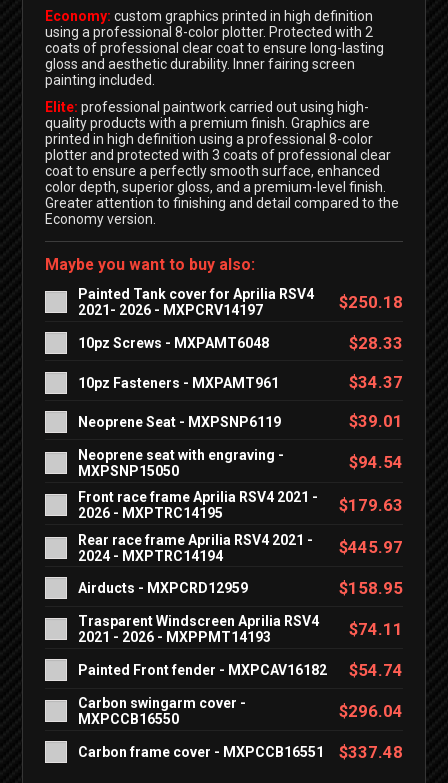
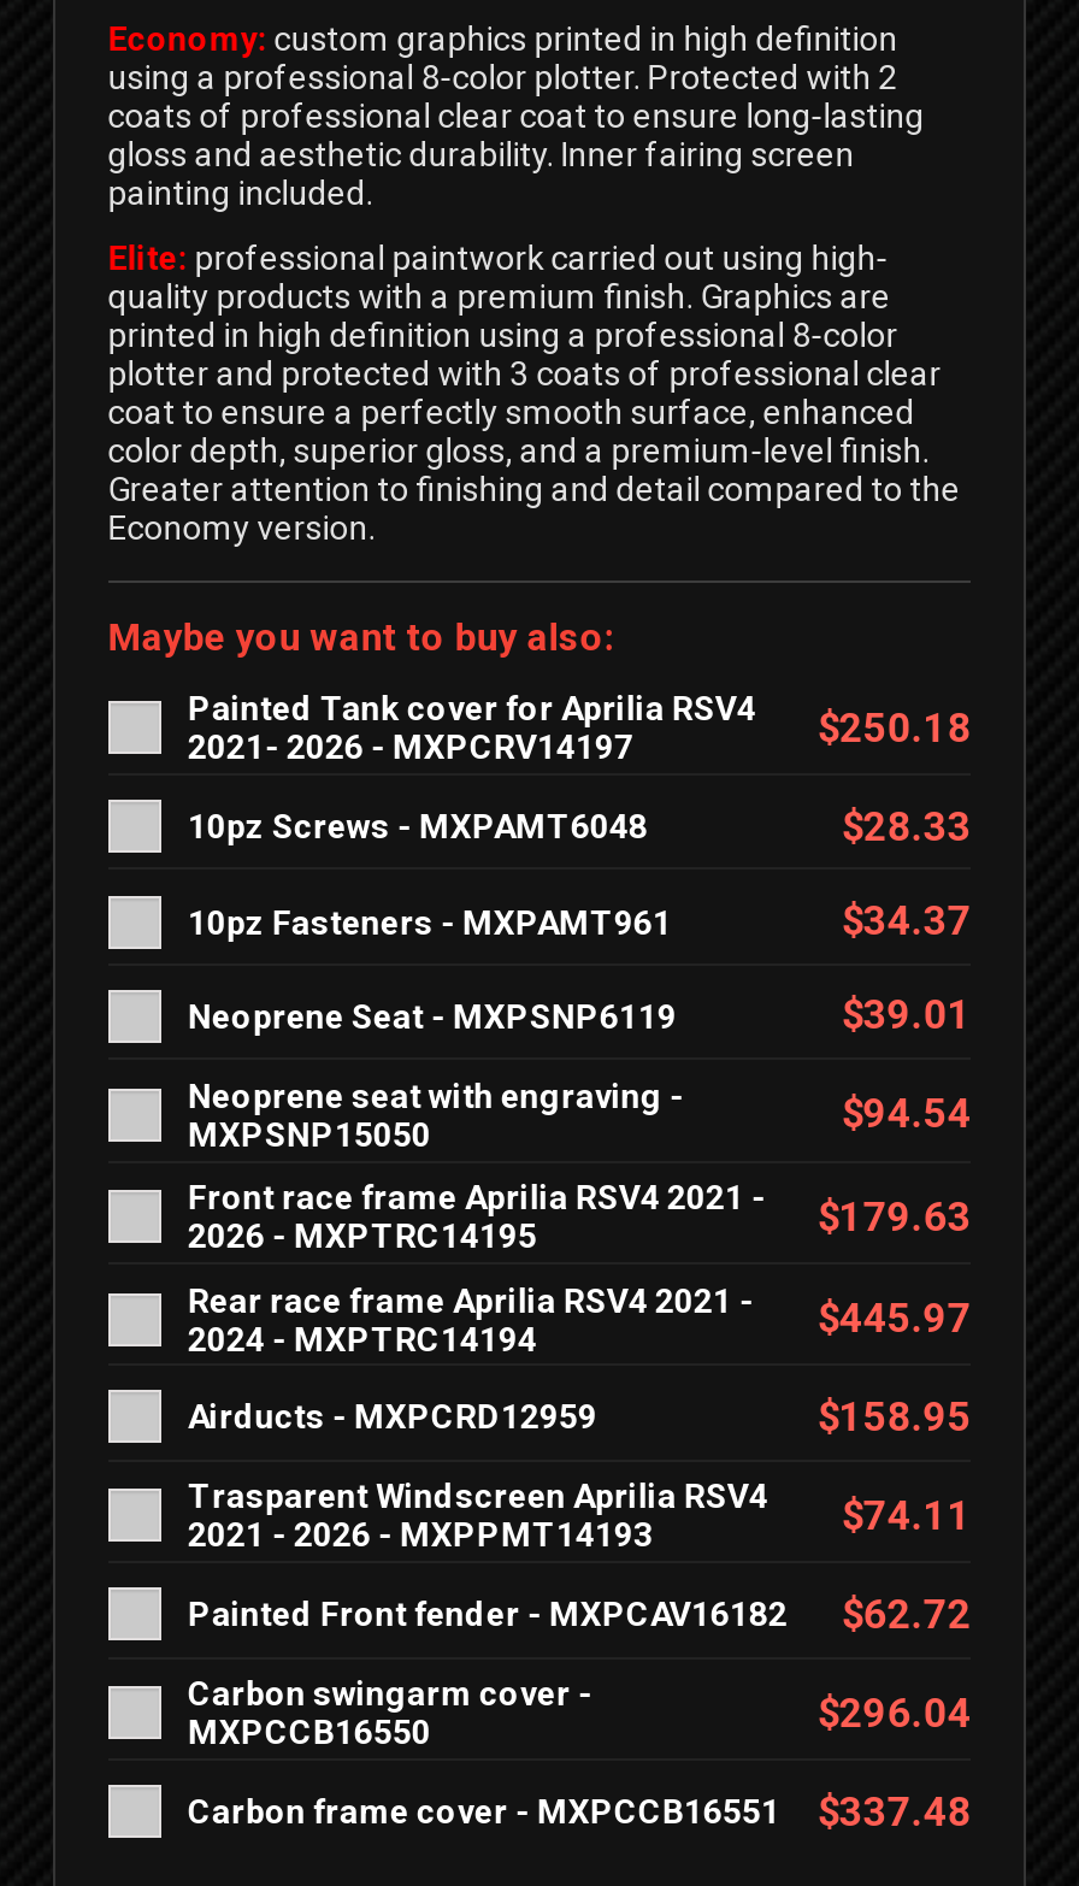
[78,660,403,680] Painted Front fender - MXPCAV16182 $54.74 -> [188,1589,971,1637] Painted Front fender - MXPCAV16182 $62.72

